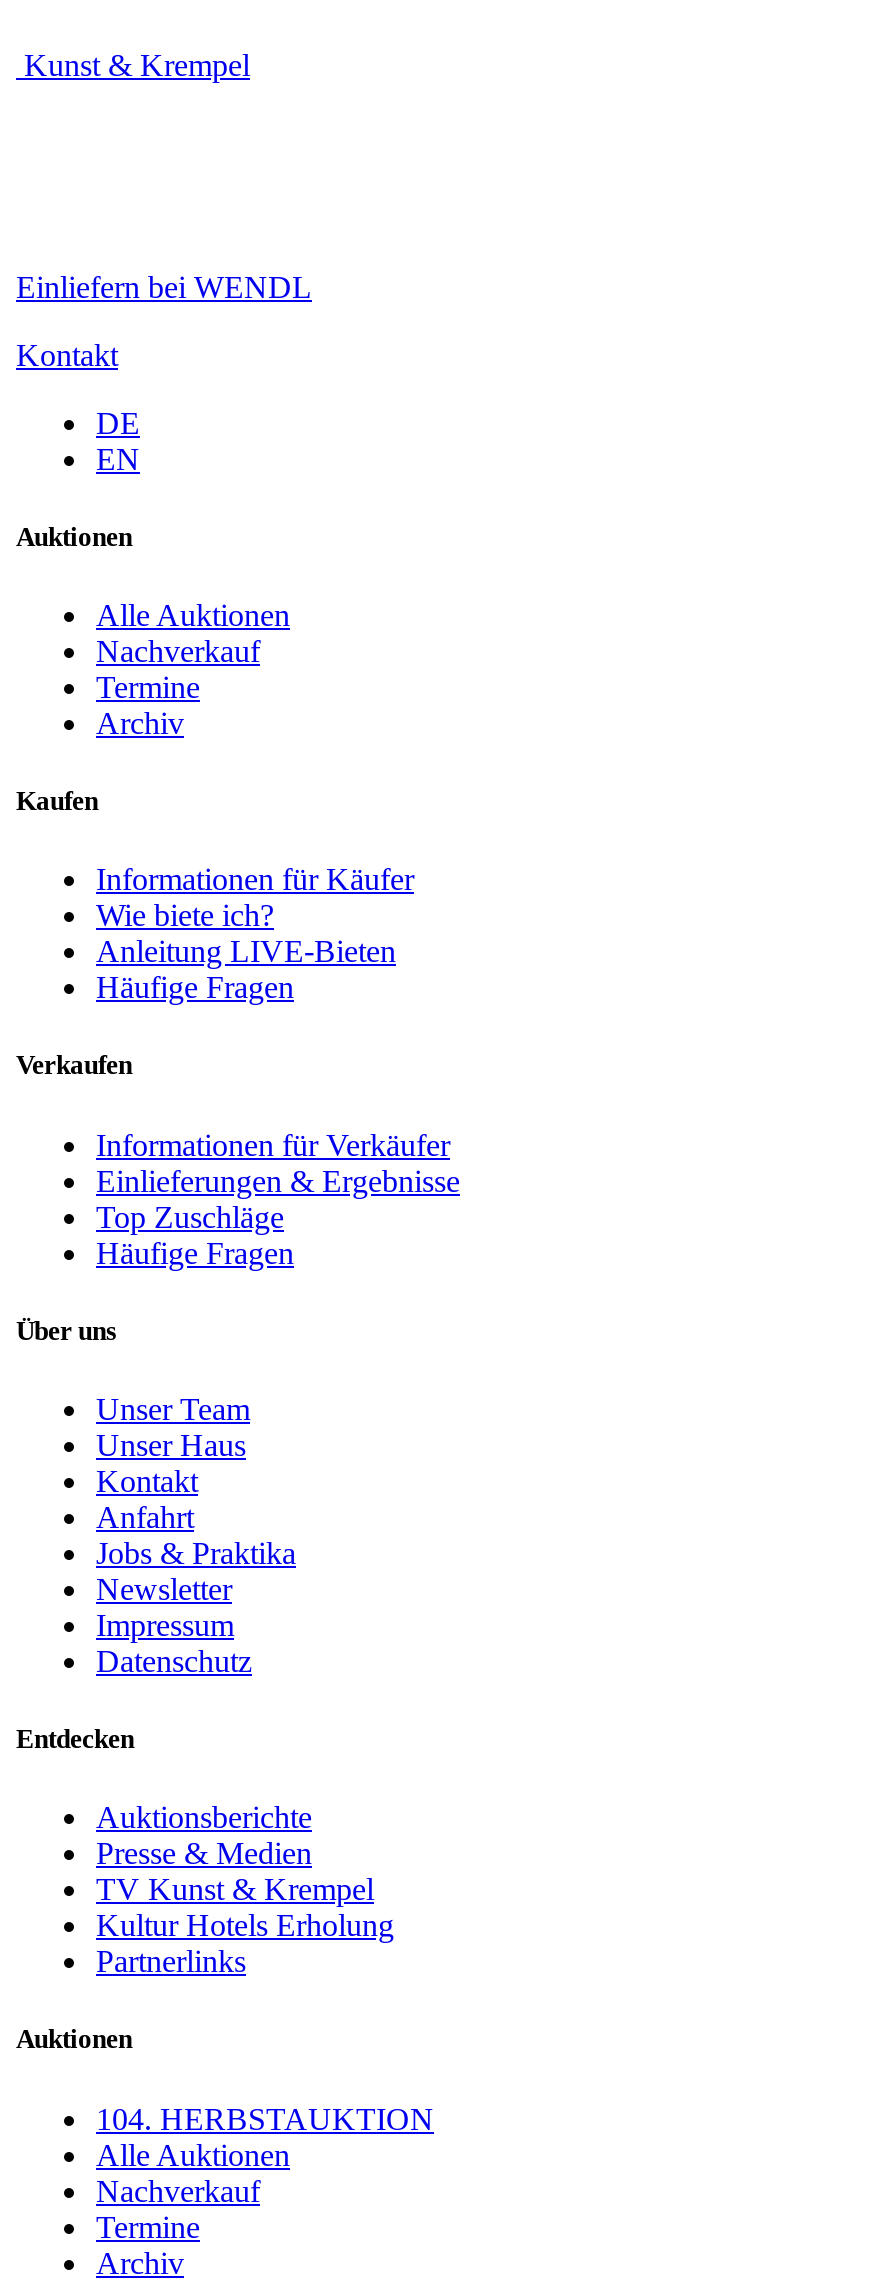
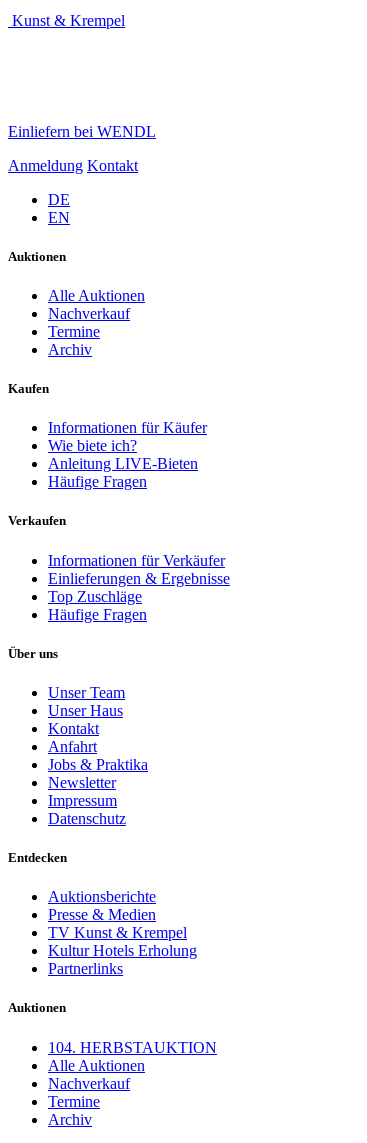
[16,337,118,371] Kontakt -> [8,156,138,173] Anmeldung Kontakt

